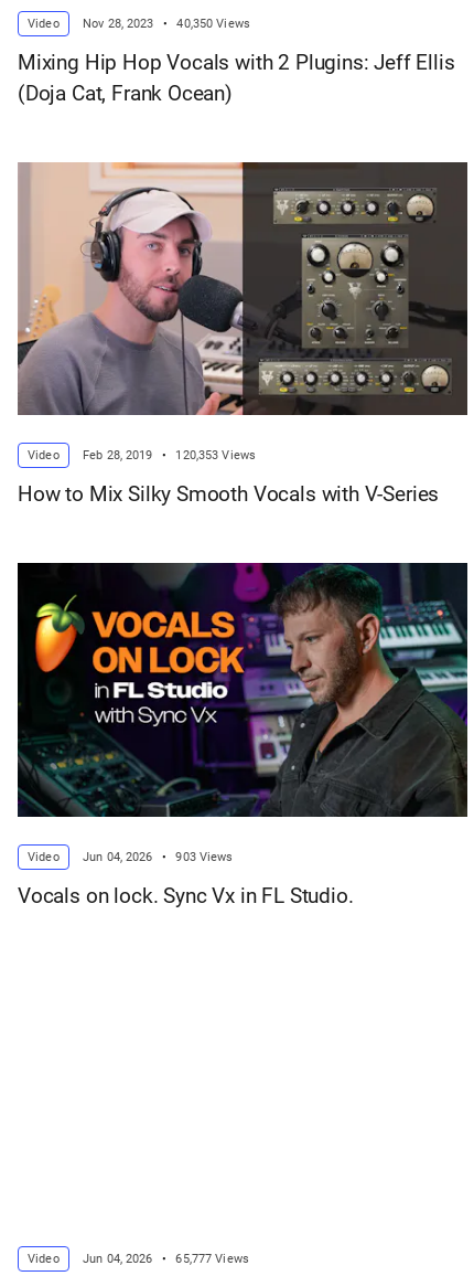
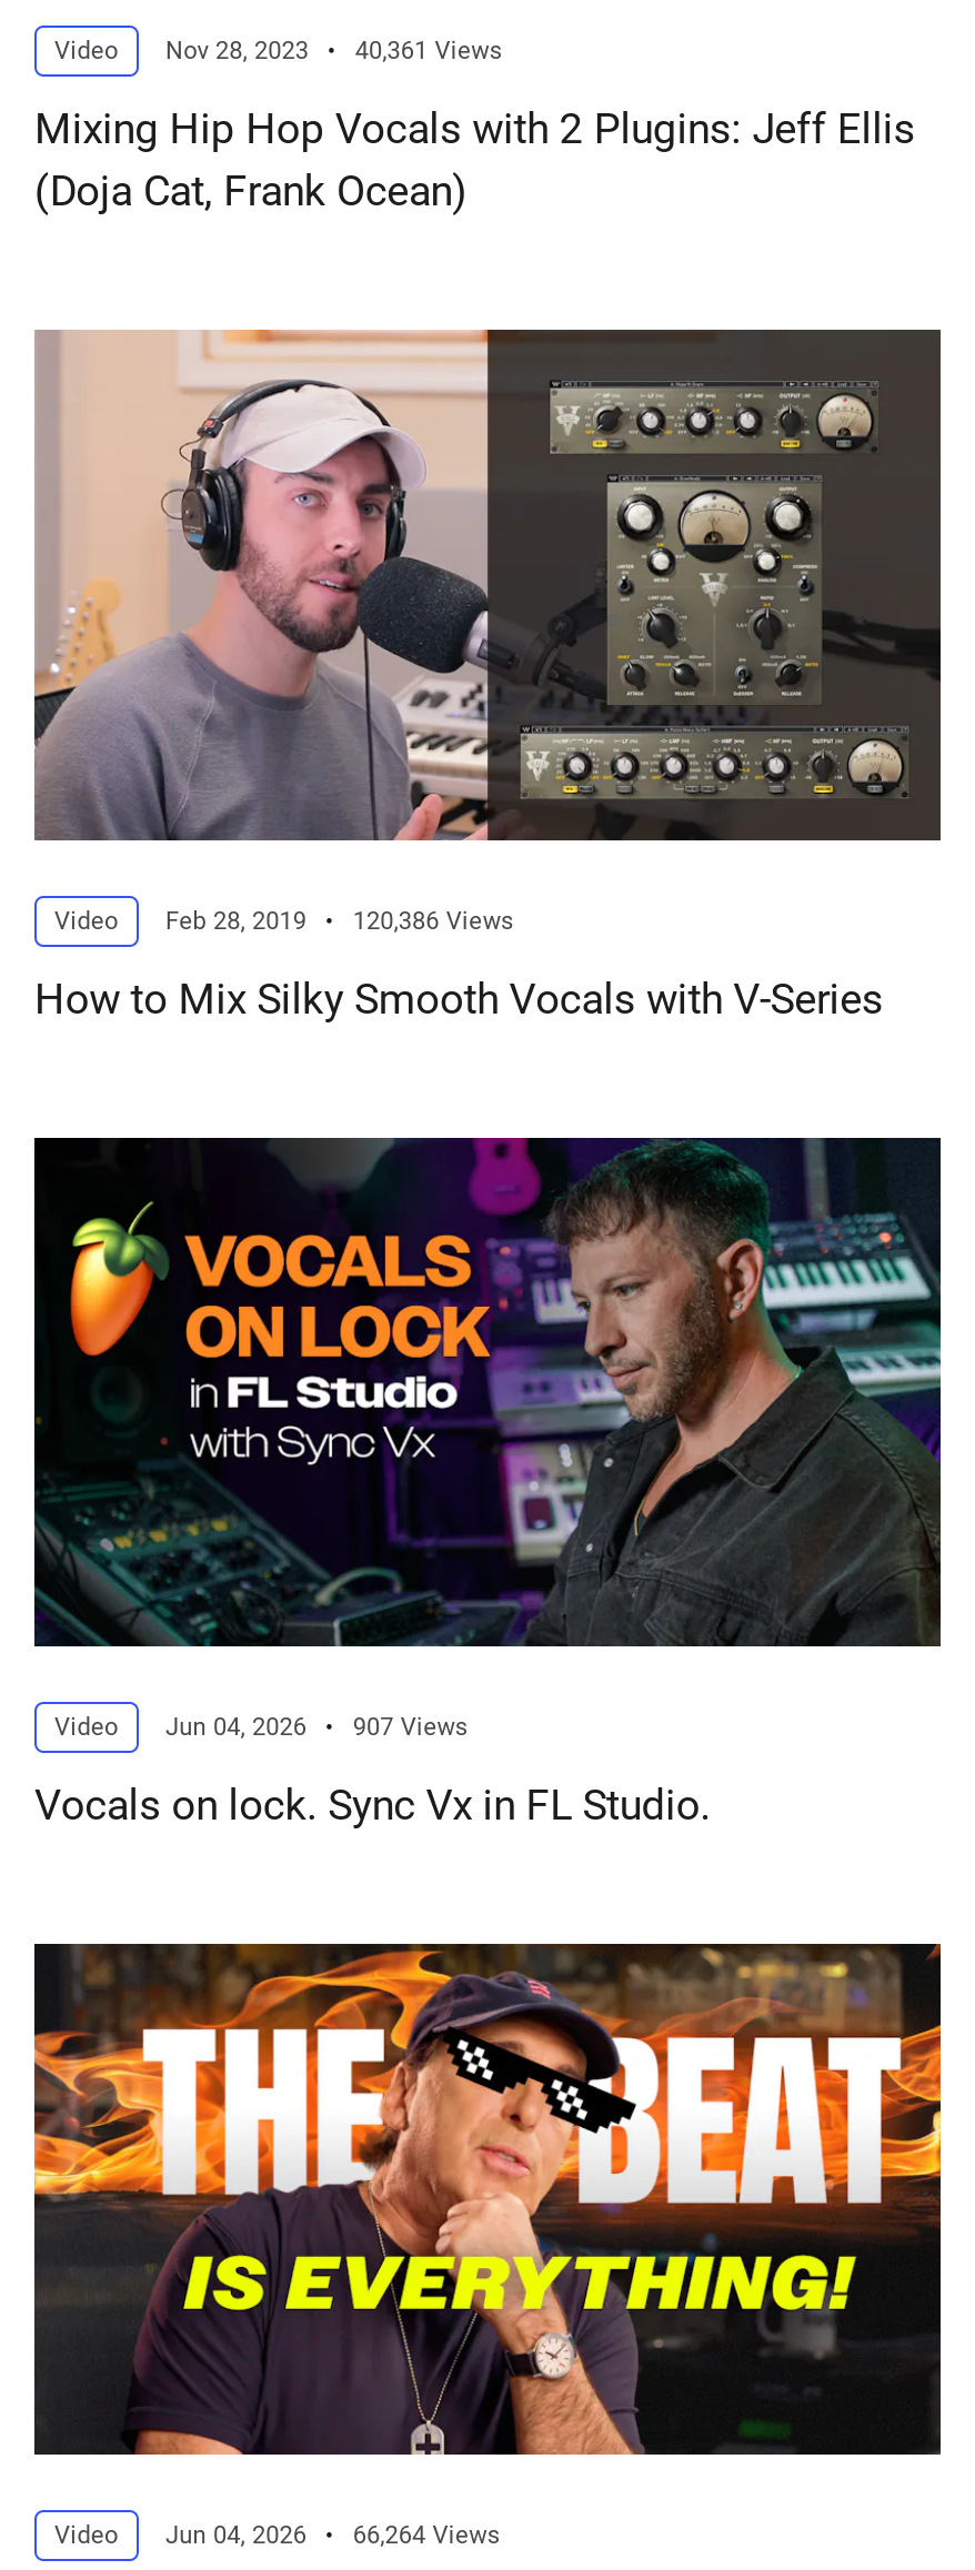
[177,16,250,30] 40,350 Views -> [355,37,503,66] 40,361 Views
[176,449,256,463] 120,353 Views -> [353,906,514,935] 120,386 Views
[176,850,233,865] 903 Views -> [353,1713,469,1742] 907 Views
none -> [32,1941,943,2456] [image]
[176,1251,249,1266] 65,777 Views -> [353,2521,501,2550] 66,264 Views

